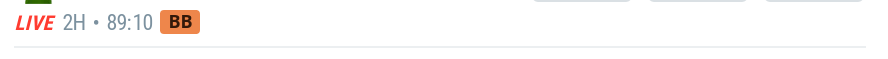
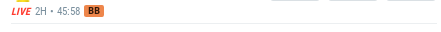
[14,9,193,37] LIVE 2H • 89:10 BB -> [11,4,100,18] LIVE 2H • 45:58 BB

